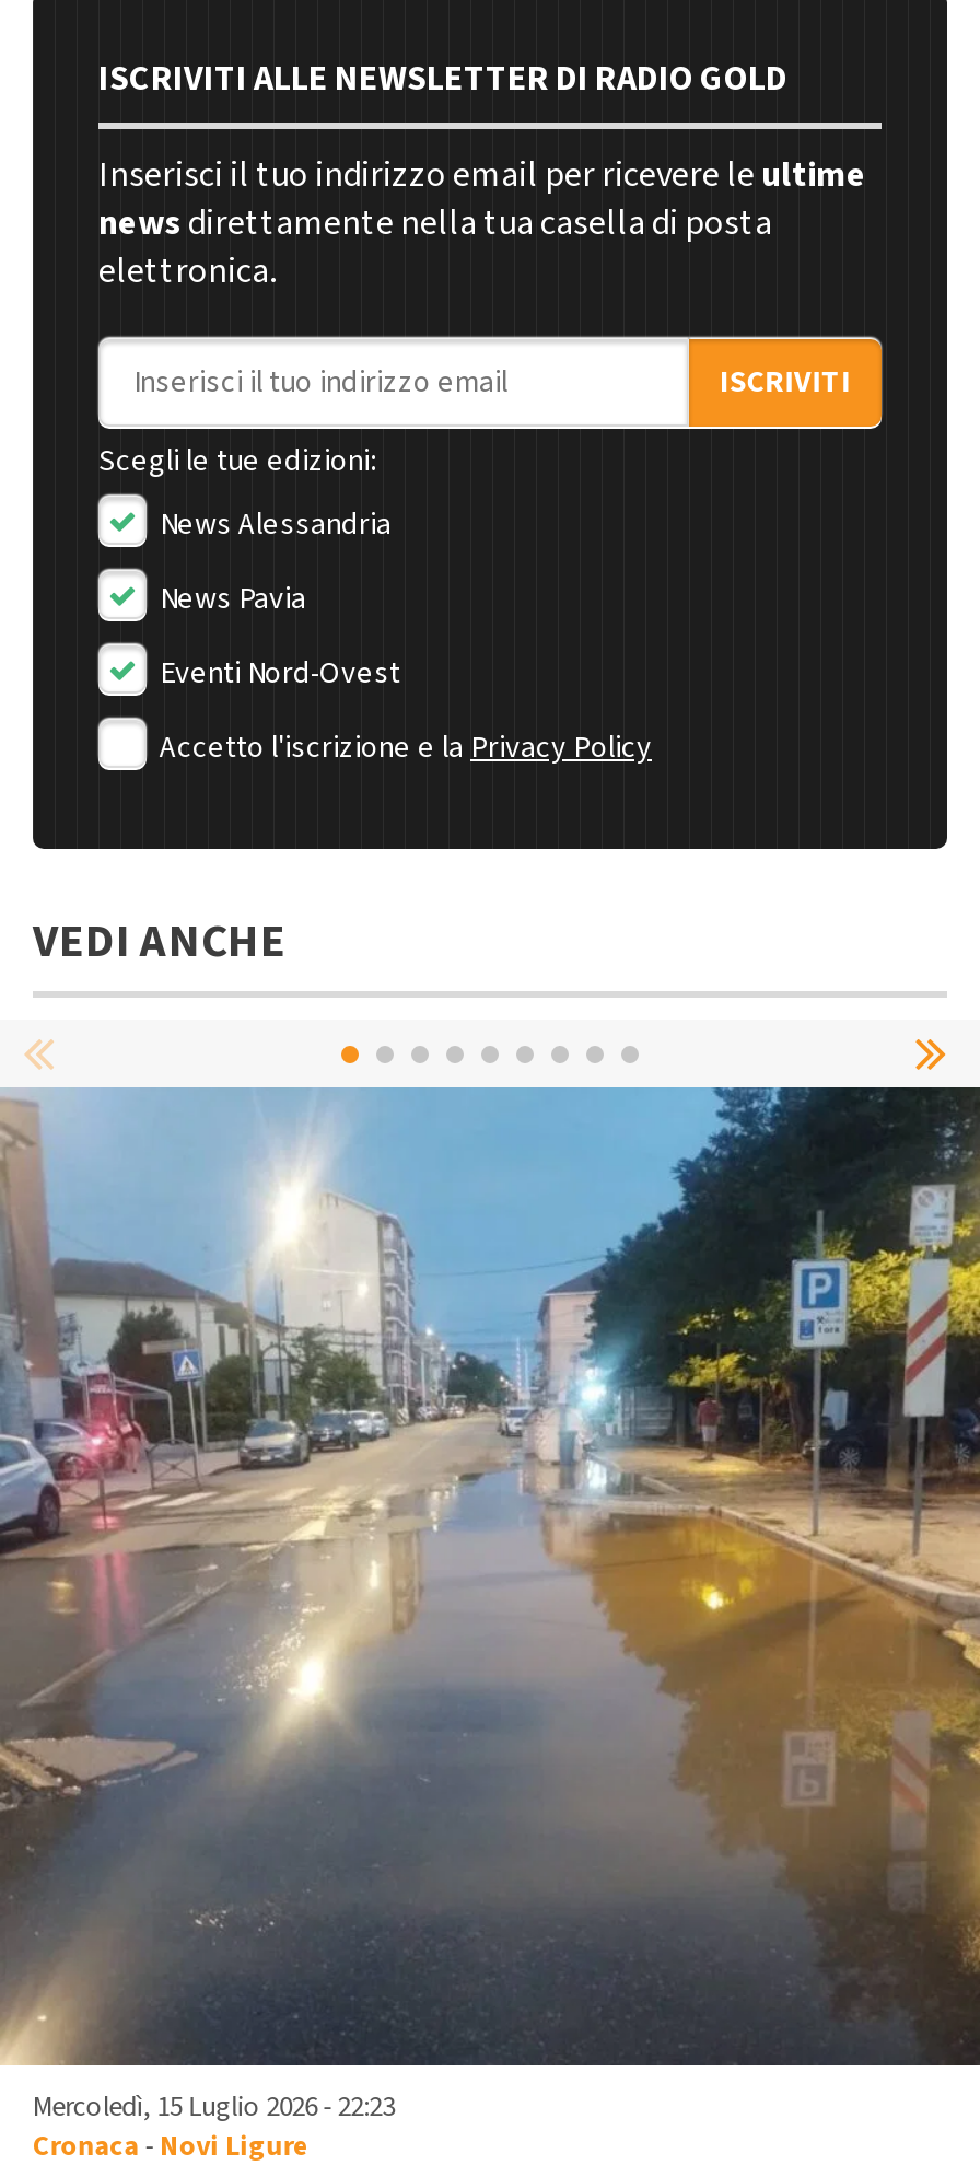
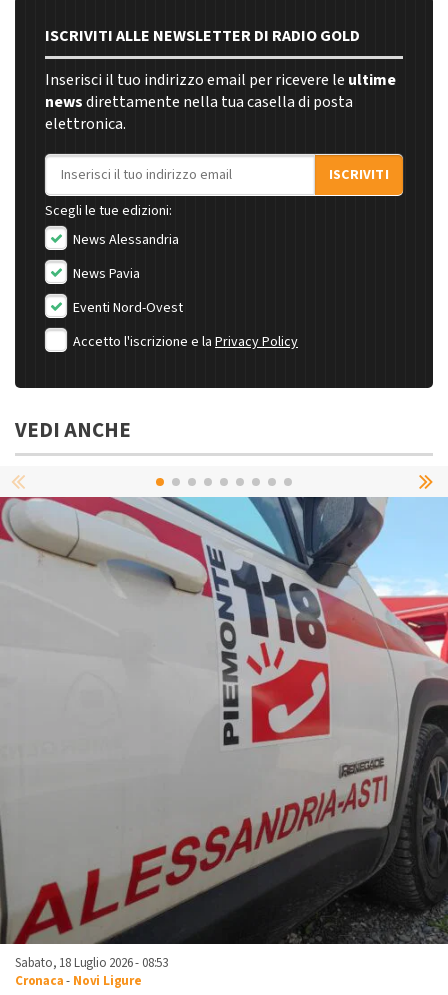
[7,1085,973,2128] [image] | Mercoledì, 15 Luglio 2026 - 22:23 -> [3,496,445,972] [image] | Sabato, 18 Luglio 2026 - 08:53

